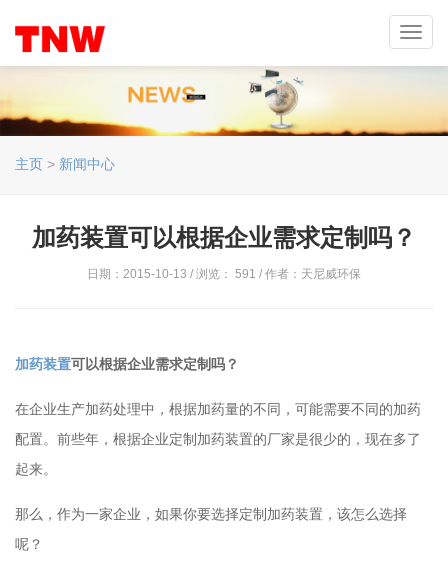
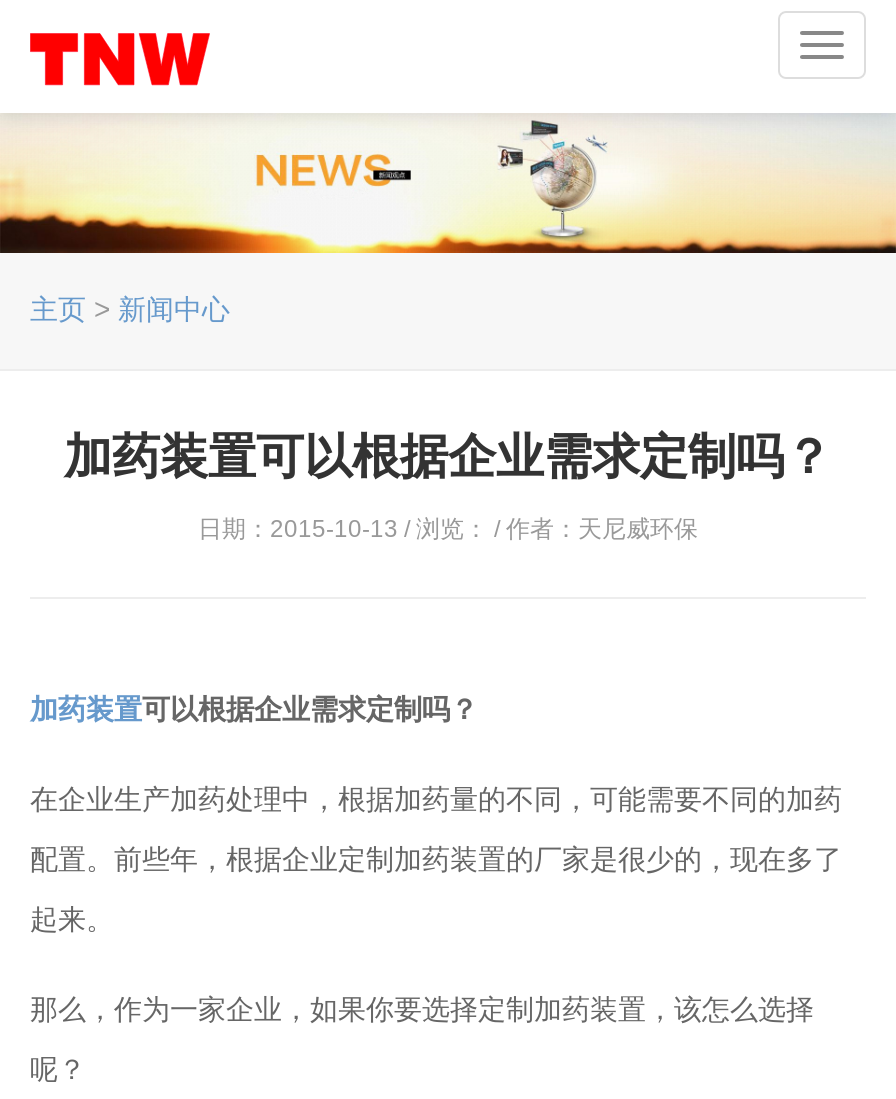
[87,267,361,281] 日期：2015-10-13 / 浏览：591 / 作者：天尼威环保 -> [198,515,698,543] 日期：2015-10-13 / 浏览：/ 作者：天尼威环保

